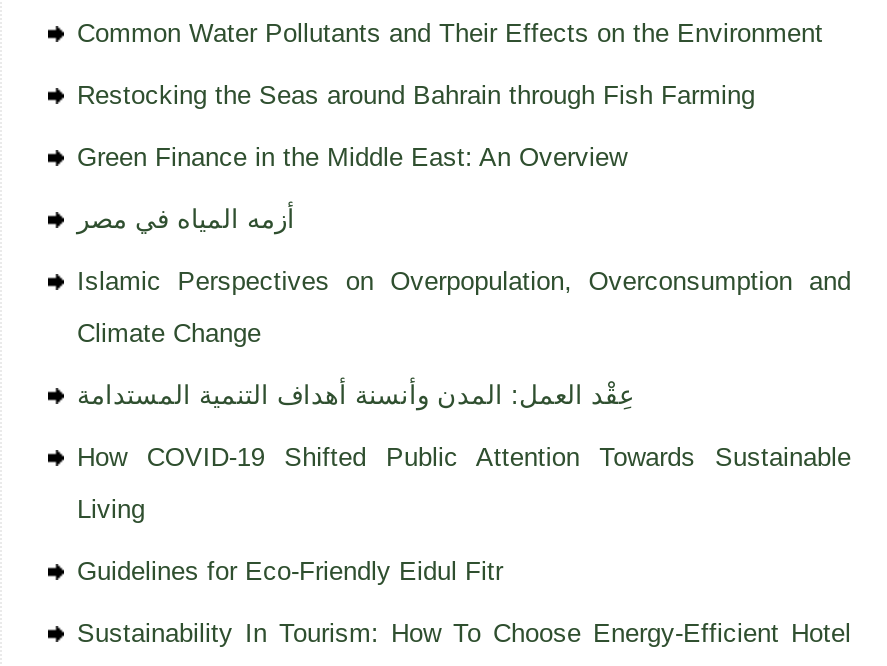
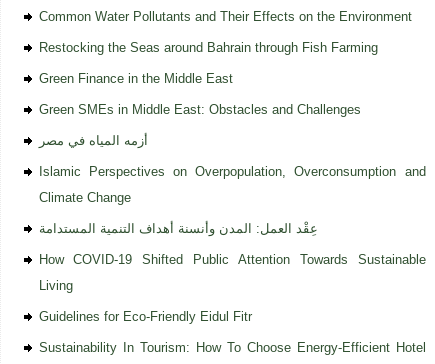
[77,142,627,172] Green Finance in the Middle East: An Overview -> [38,71,360,117] Green Finance in the Middle East | Green SMEs in Middle East: Obstacles and Challenges

